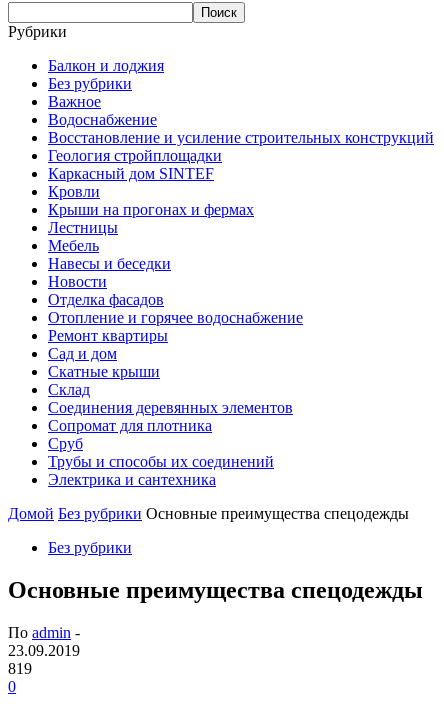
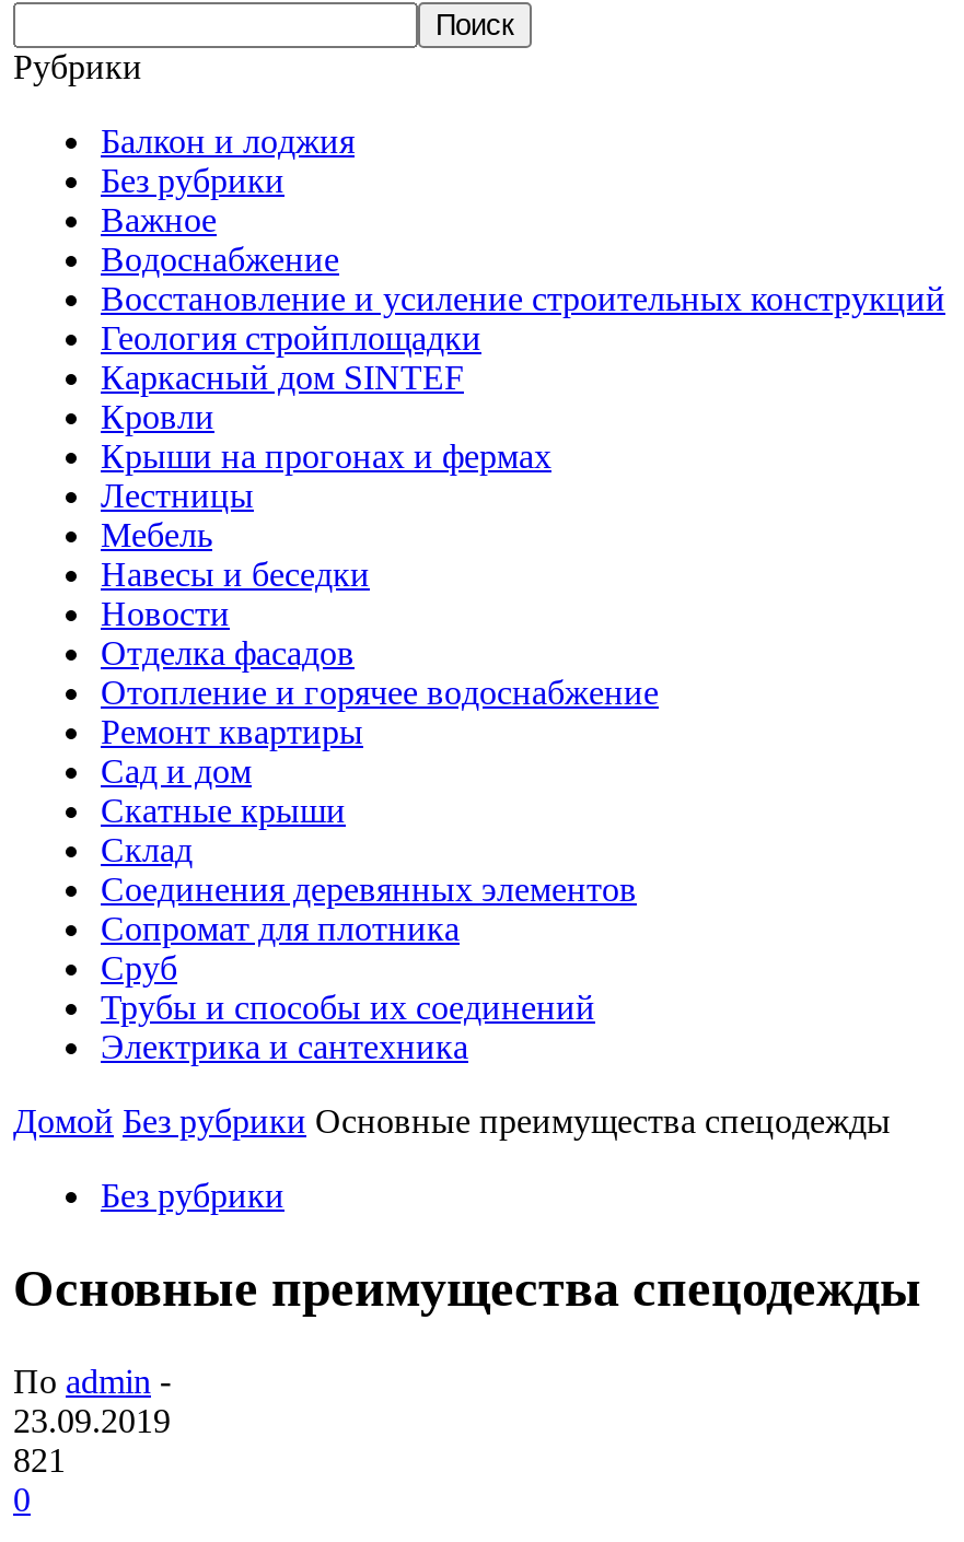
[8,660,32,677] 819 -> [13,1441,66,1478] 821

